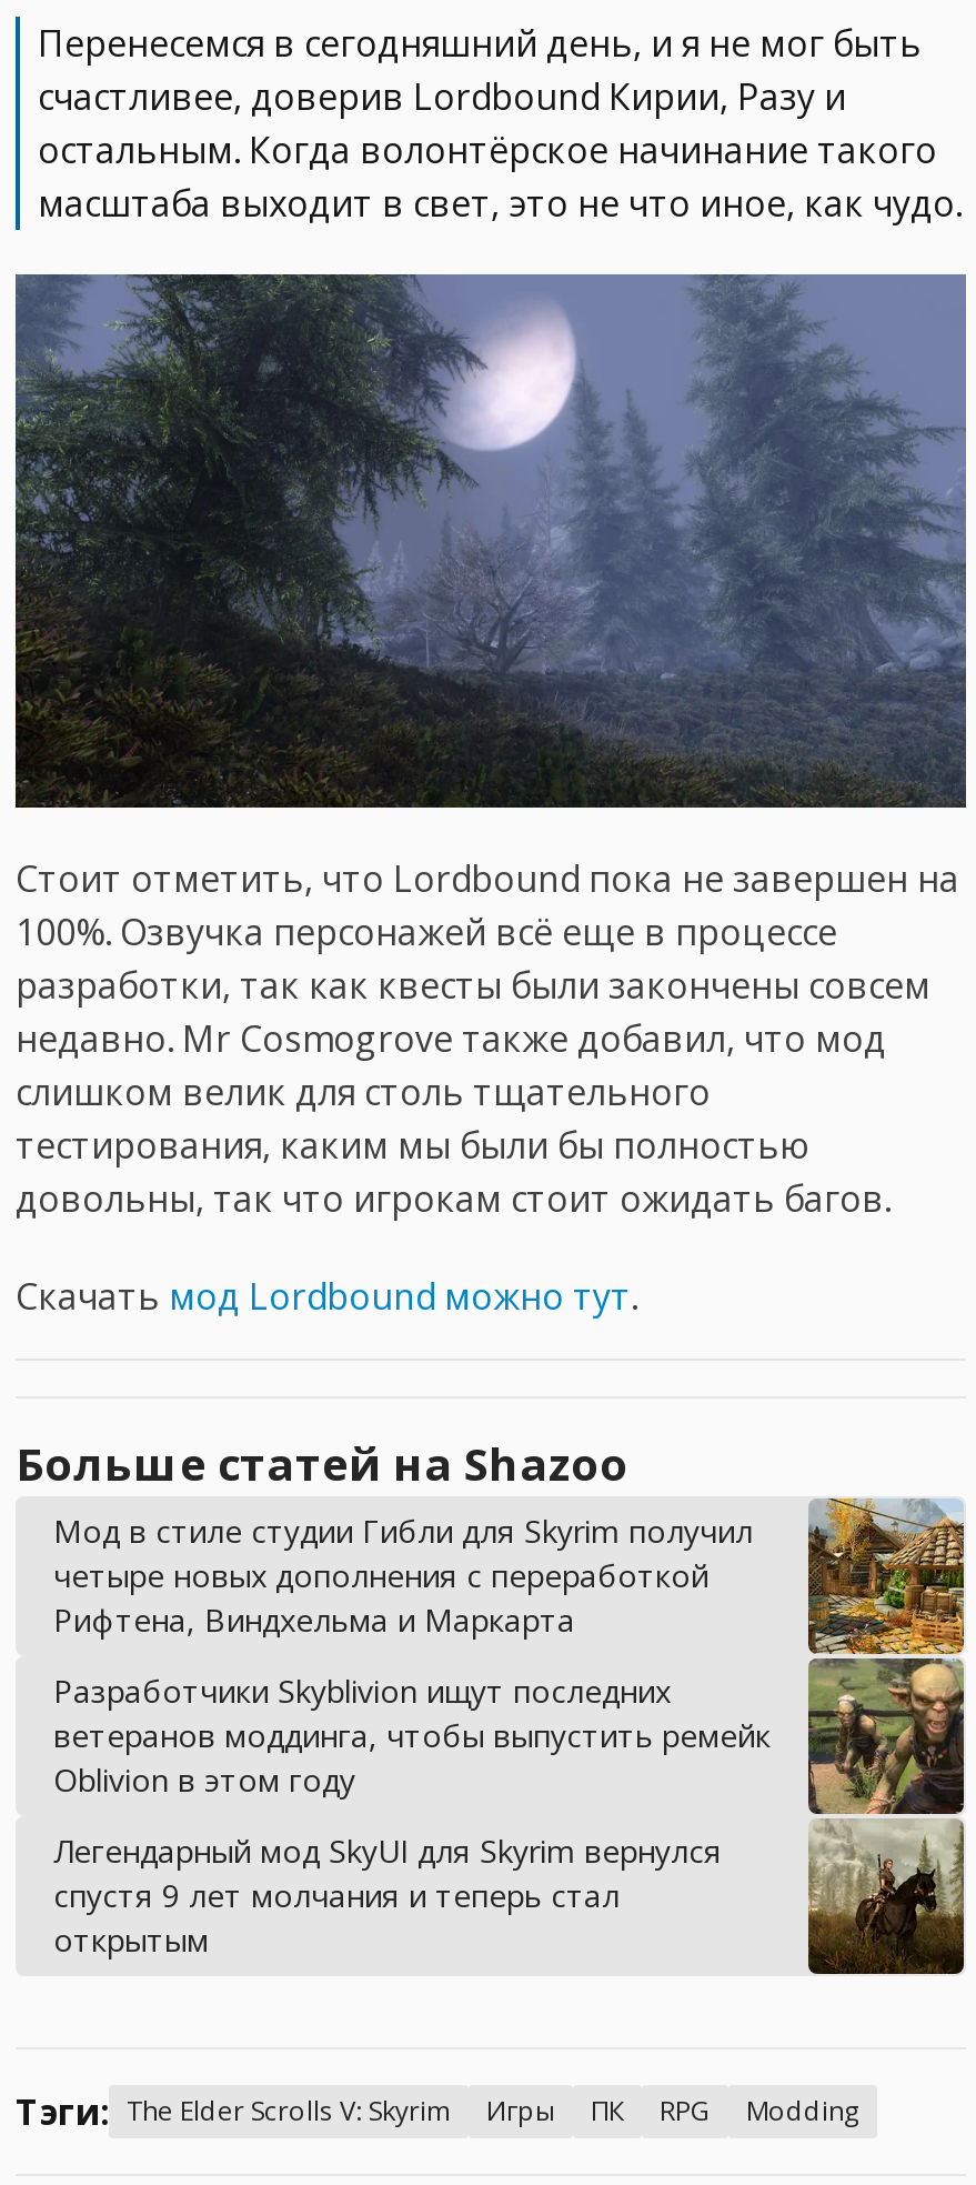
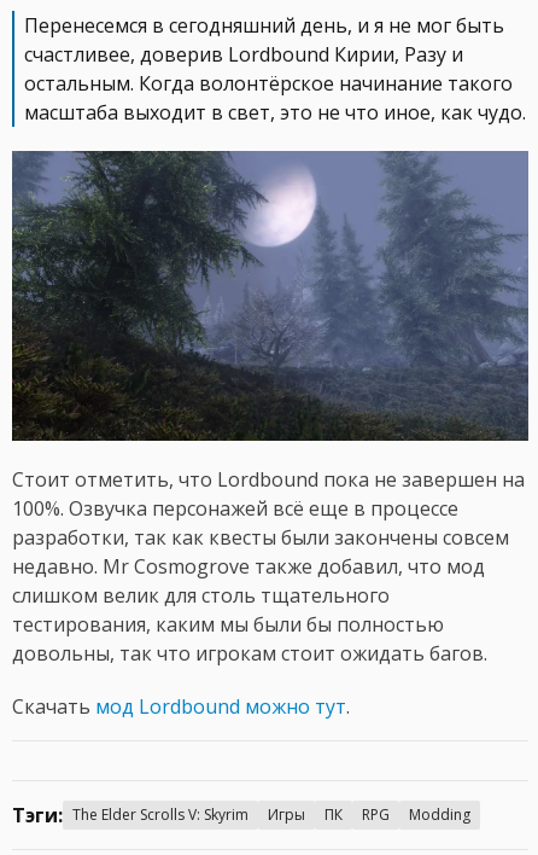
[16,1435,966,1976] [image] | Больше статей на Shazoo | Мод в стиле студии Гибли для Skyrim получил | четыре новых дополнения с переработкой | Рифтена, Виндхельма и Маркарта | Разработчики Skyblivion ищут последних | ветеранов моддинга, чтобы выпустить ремейк | Oblivion в этом году | Легендарный мод SkyUI для Skyrim вернулся | спустя 9 лет молчания и теперь стал | открытым -> none

